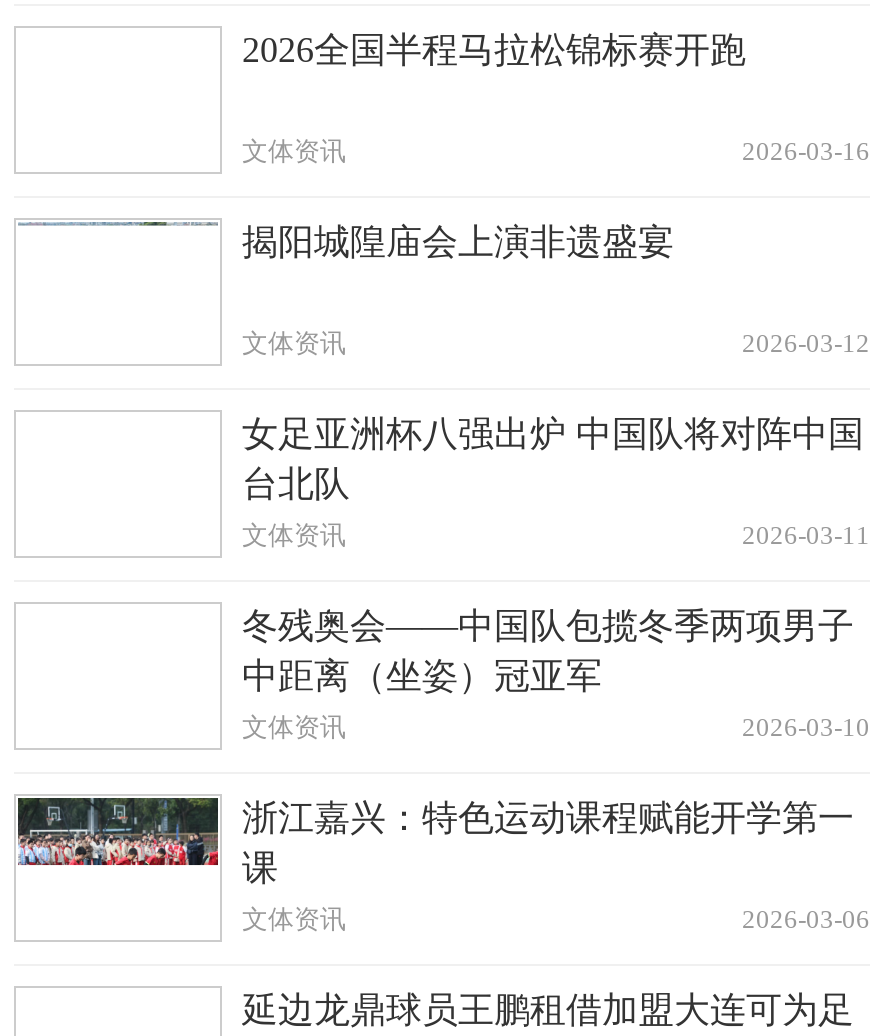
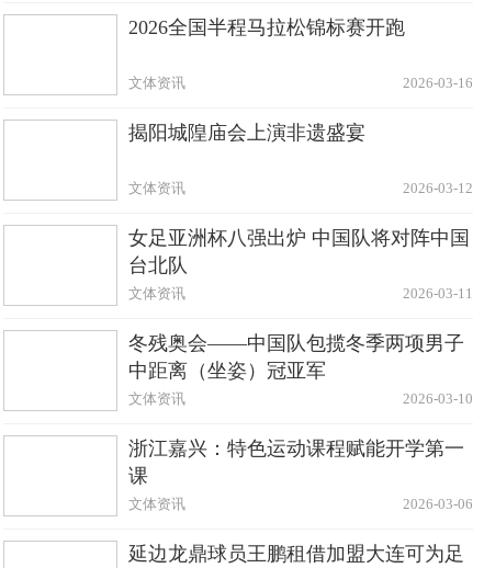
[16,796,220,868] [image] -> none

